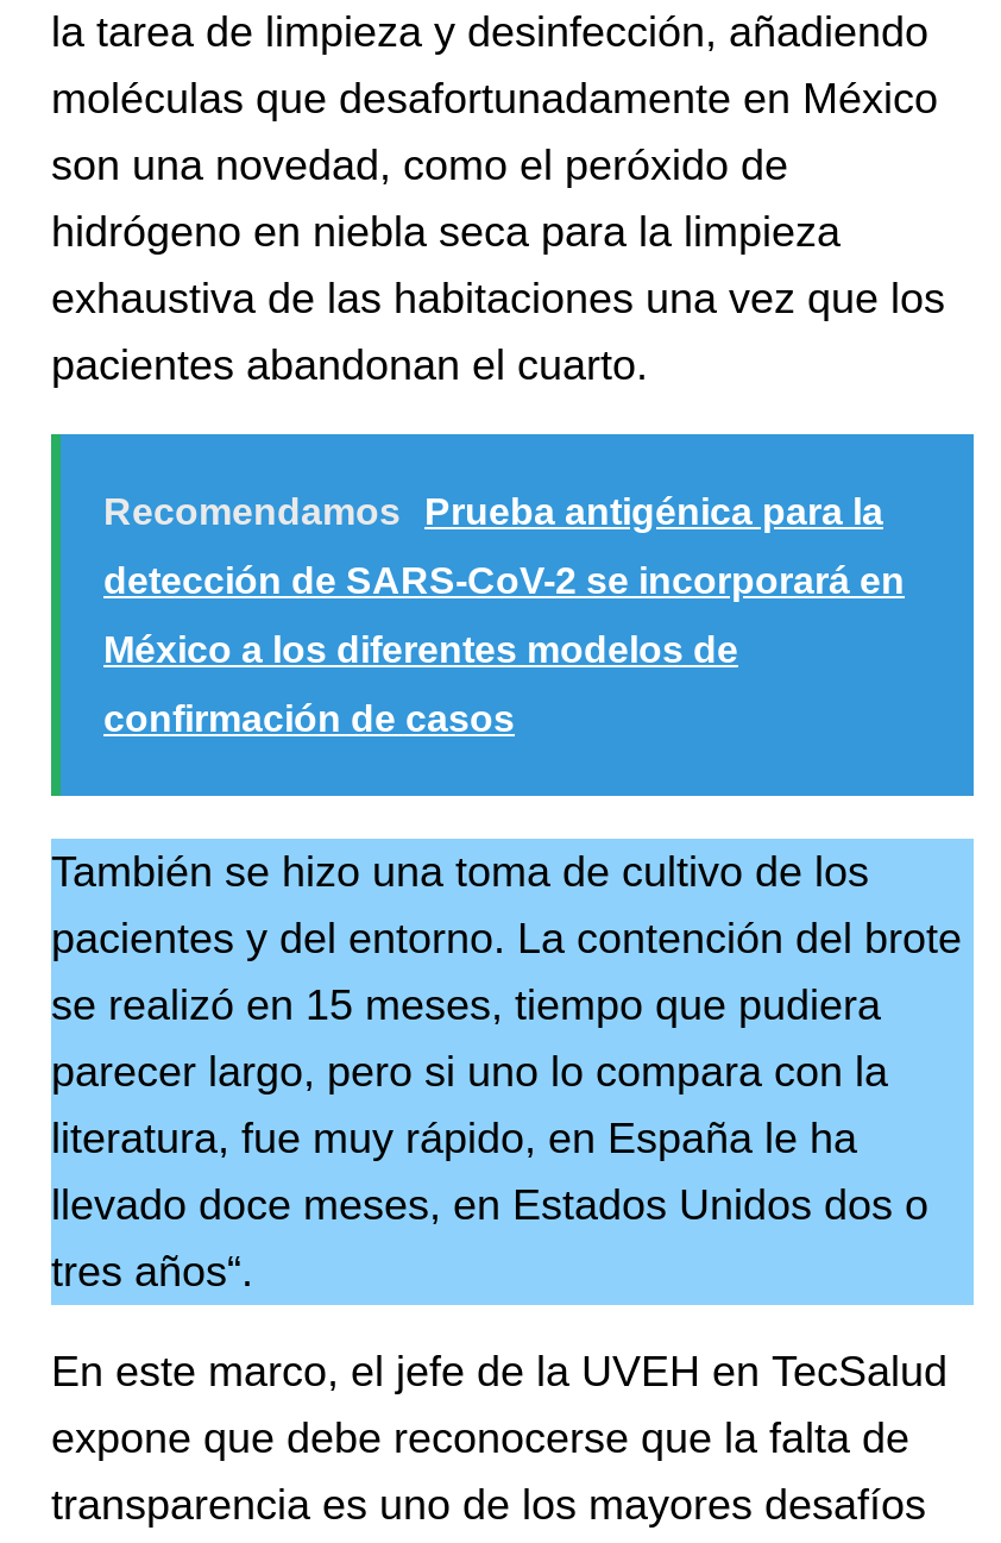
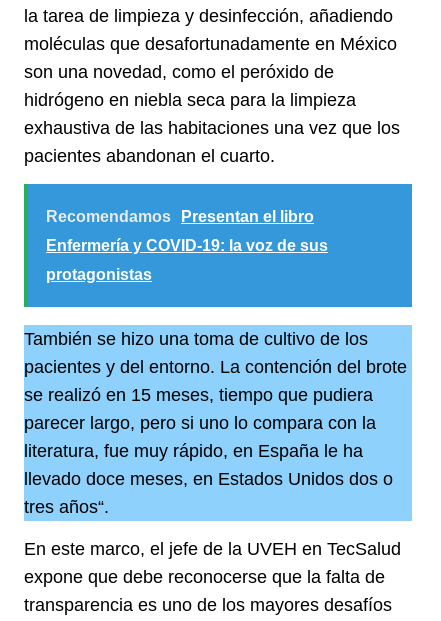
[103,491,905,739] Recomendamos Prueba antigénica para la | detección de SARS-CoV-2 se incorporará en | México a los diferentes modelos de | confirmación de casos -> [46,208,328,283] Recomendamos Presentan el libro | Enfermería y COVID-19: la voz de sus | protagonistas

